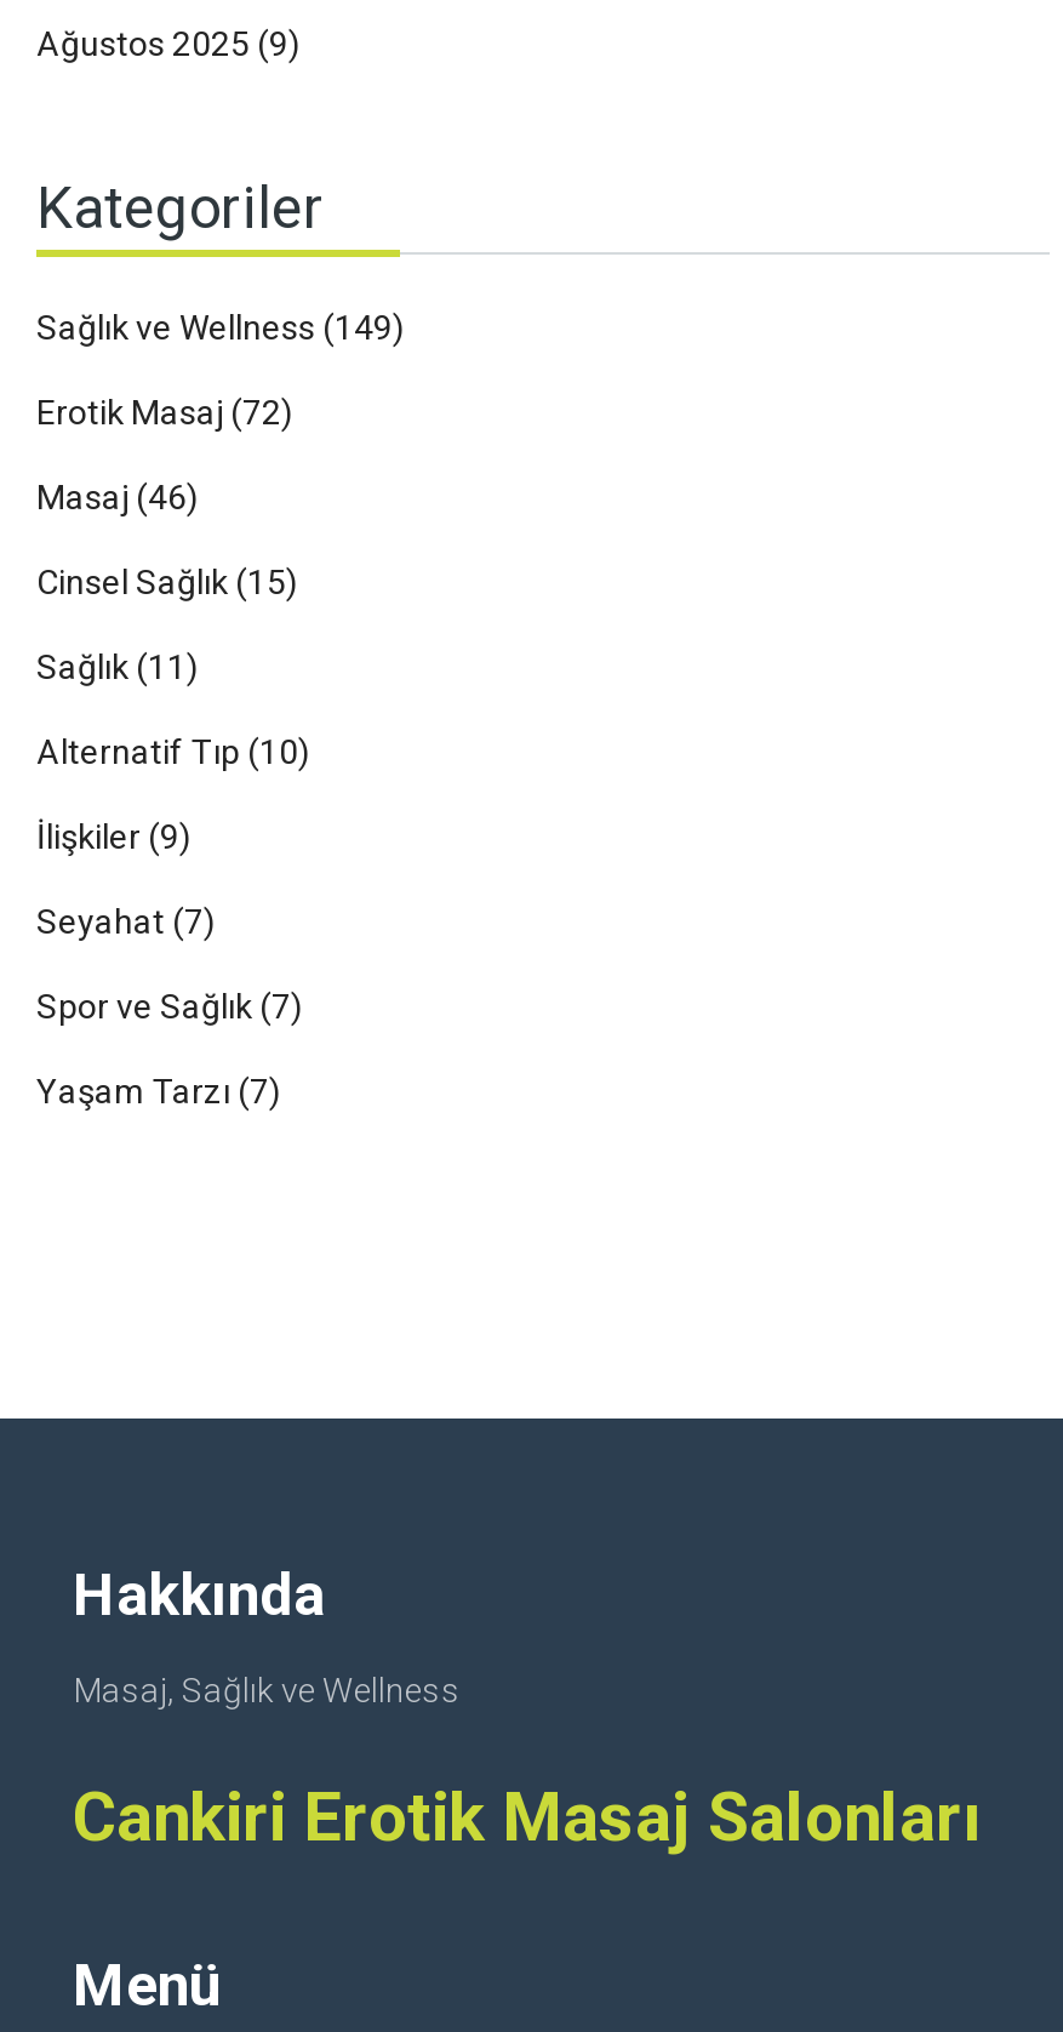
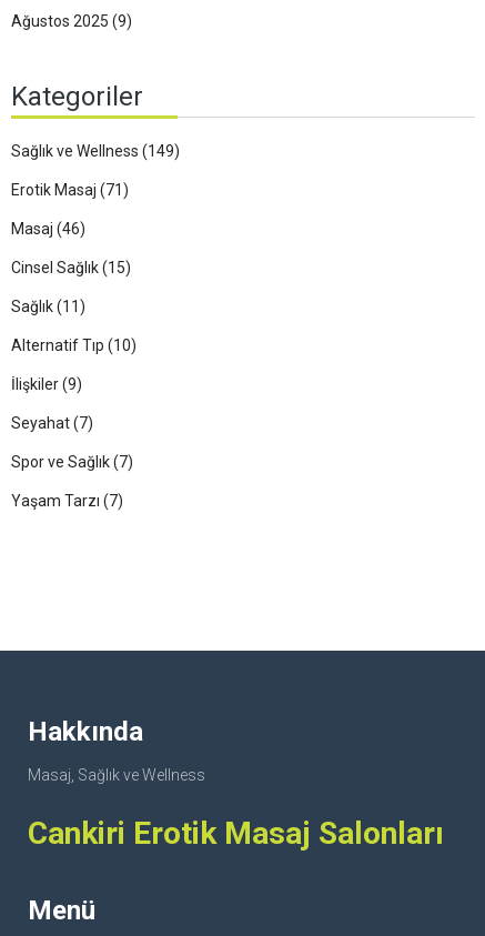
[36,392,293,430] Erotik Masaj (72) -> [11,180,129,198] Erotik Masaj (71)

